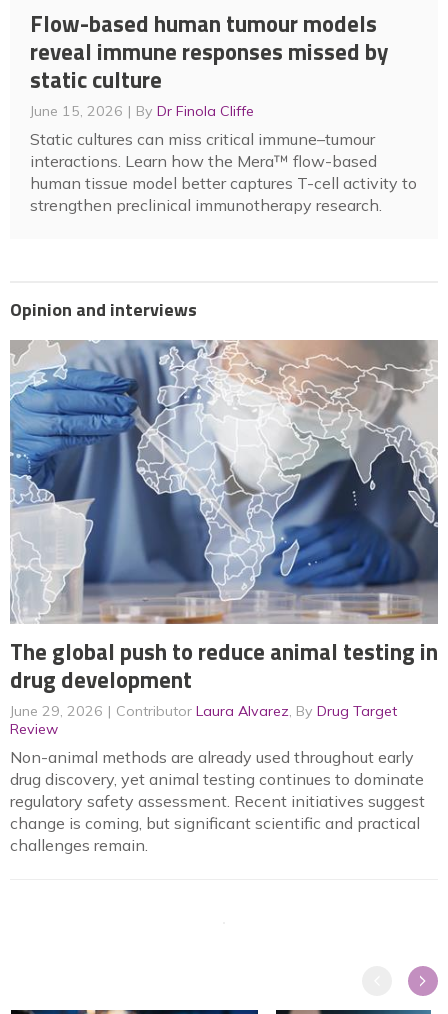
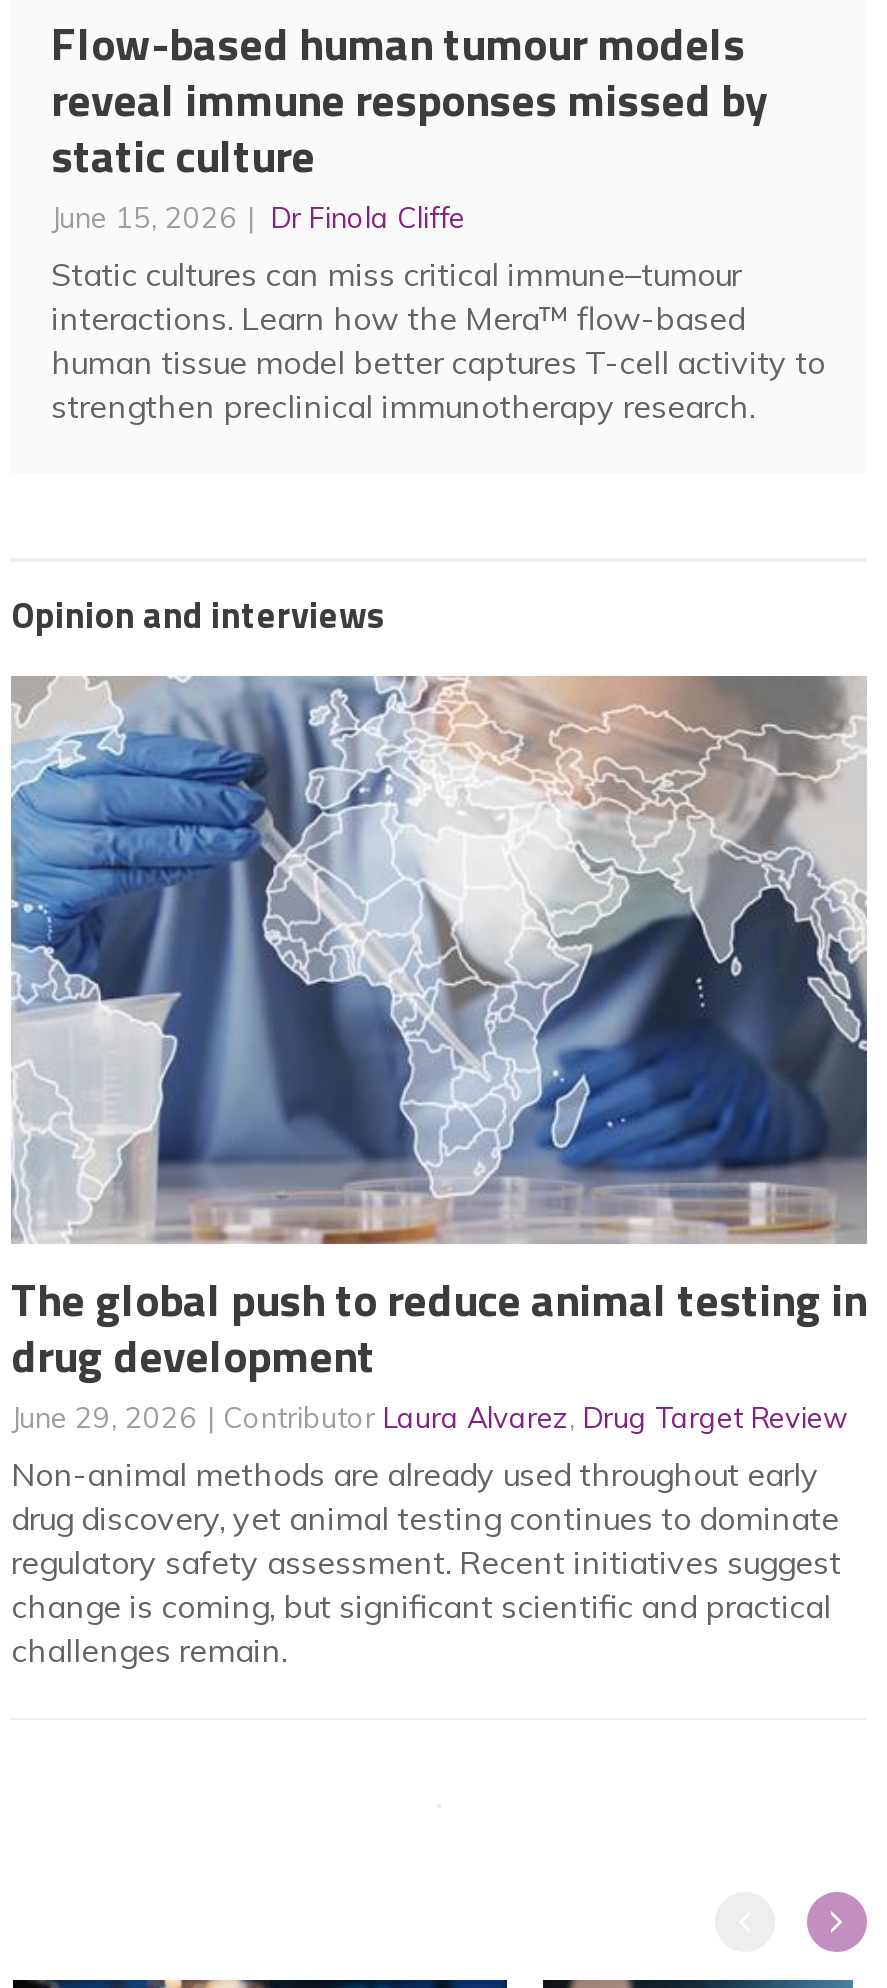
[136,102,254,120] By Dr Finola Cliffe -> [271,200,465,236] Dr Finola Cliffe
[10,702,397,738] Contributor Laura Alvarez, By Drug Target | Review -> [223,1401,847,1437] Contributor Laura Alvarez, Drug Target Review

